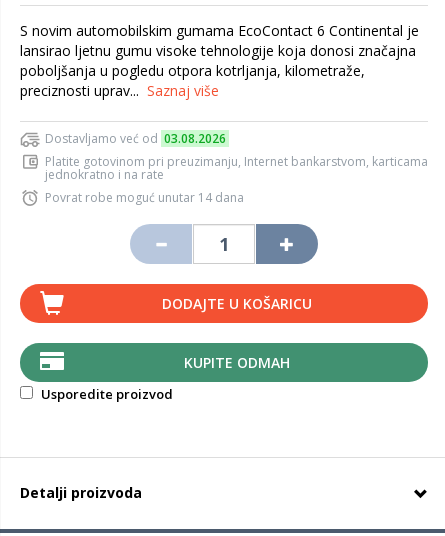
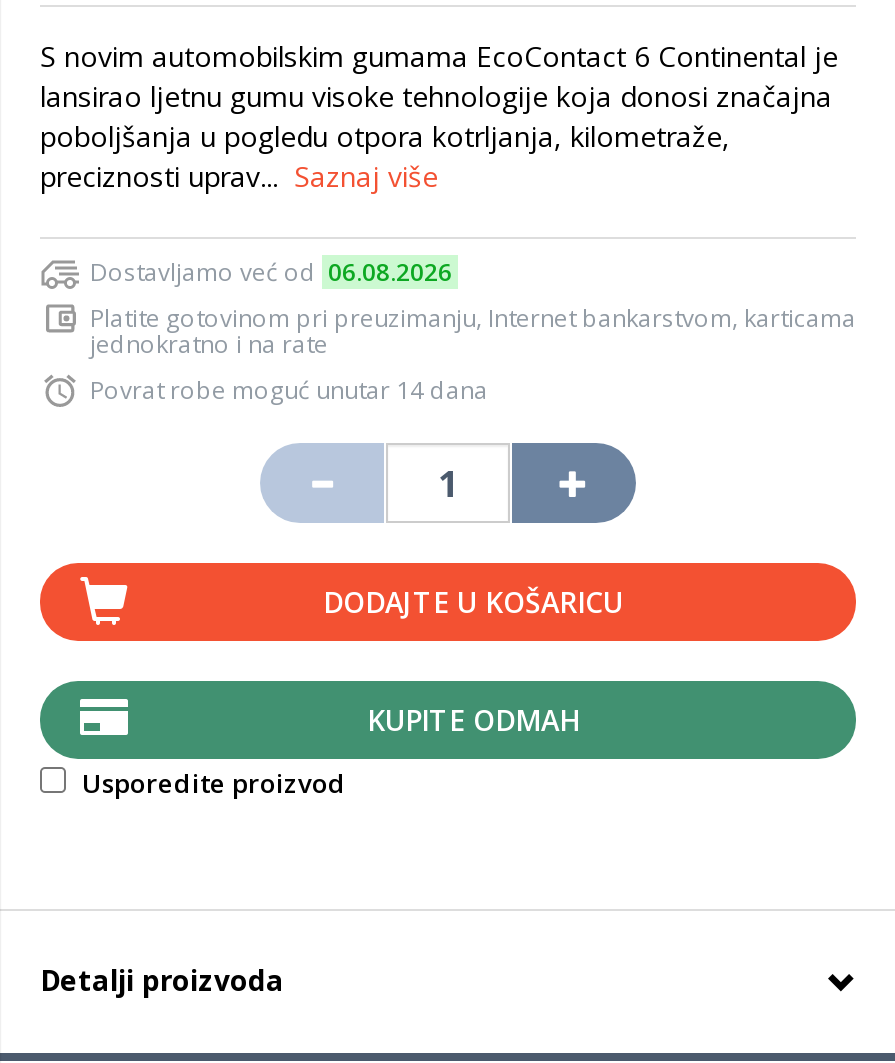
[45,130,226,147] Dostavljamo već od 03.08.2026 -> [90,255,452,289] Dostavljamo već od 06.08.2026

